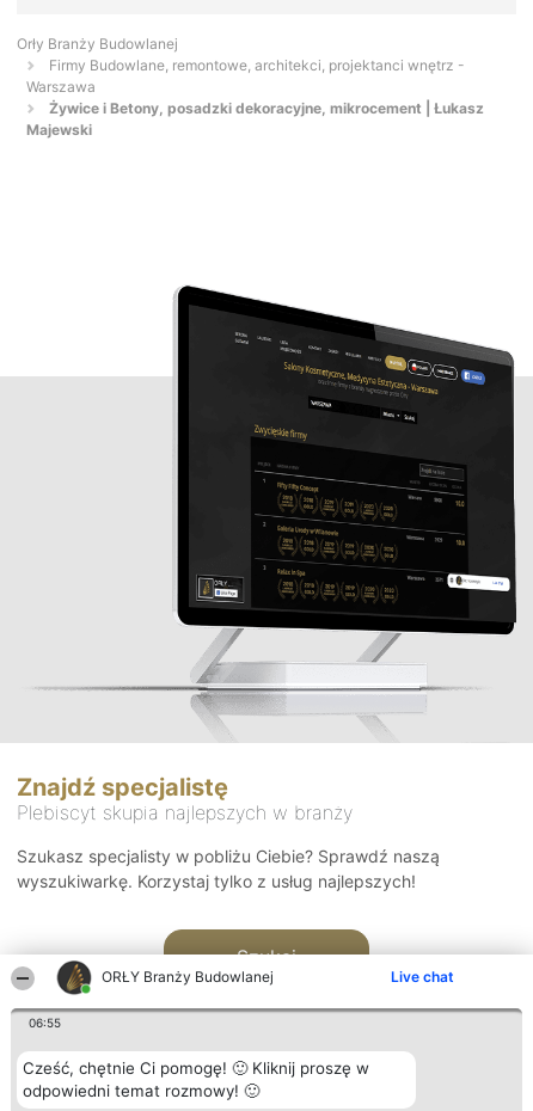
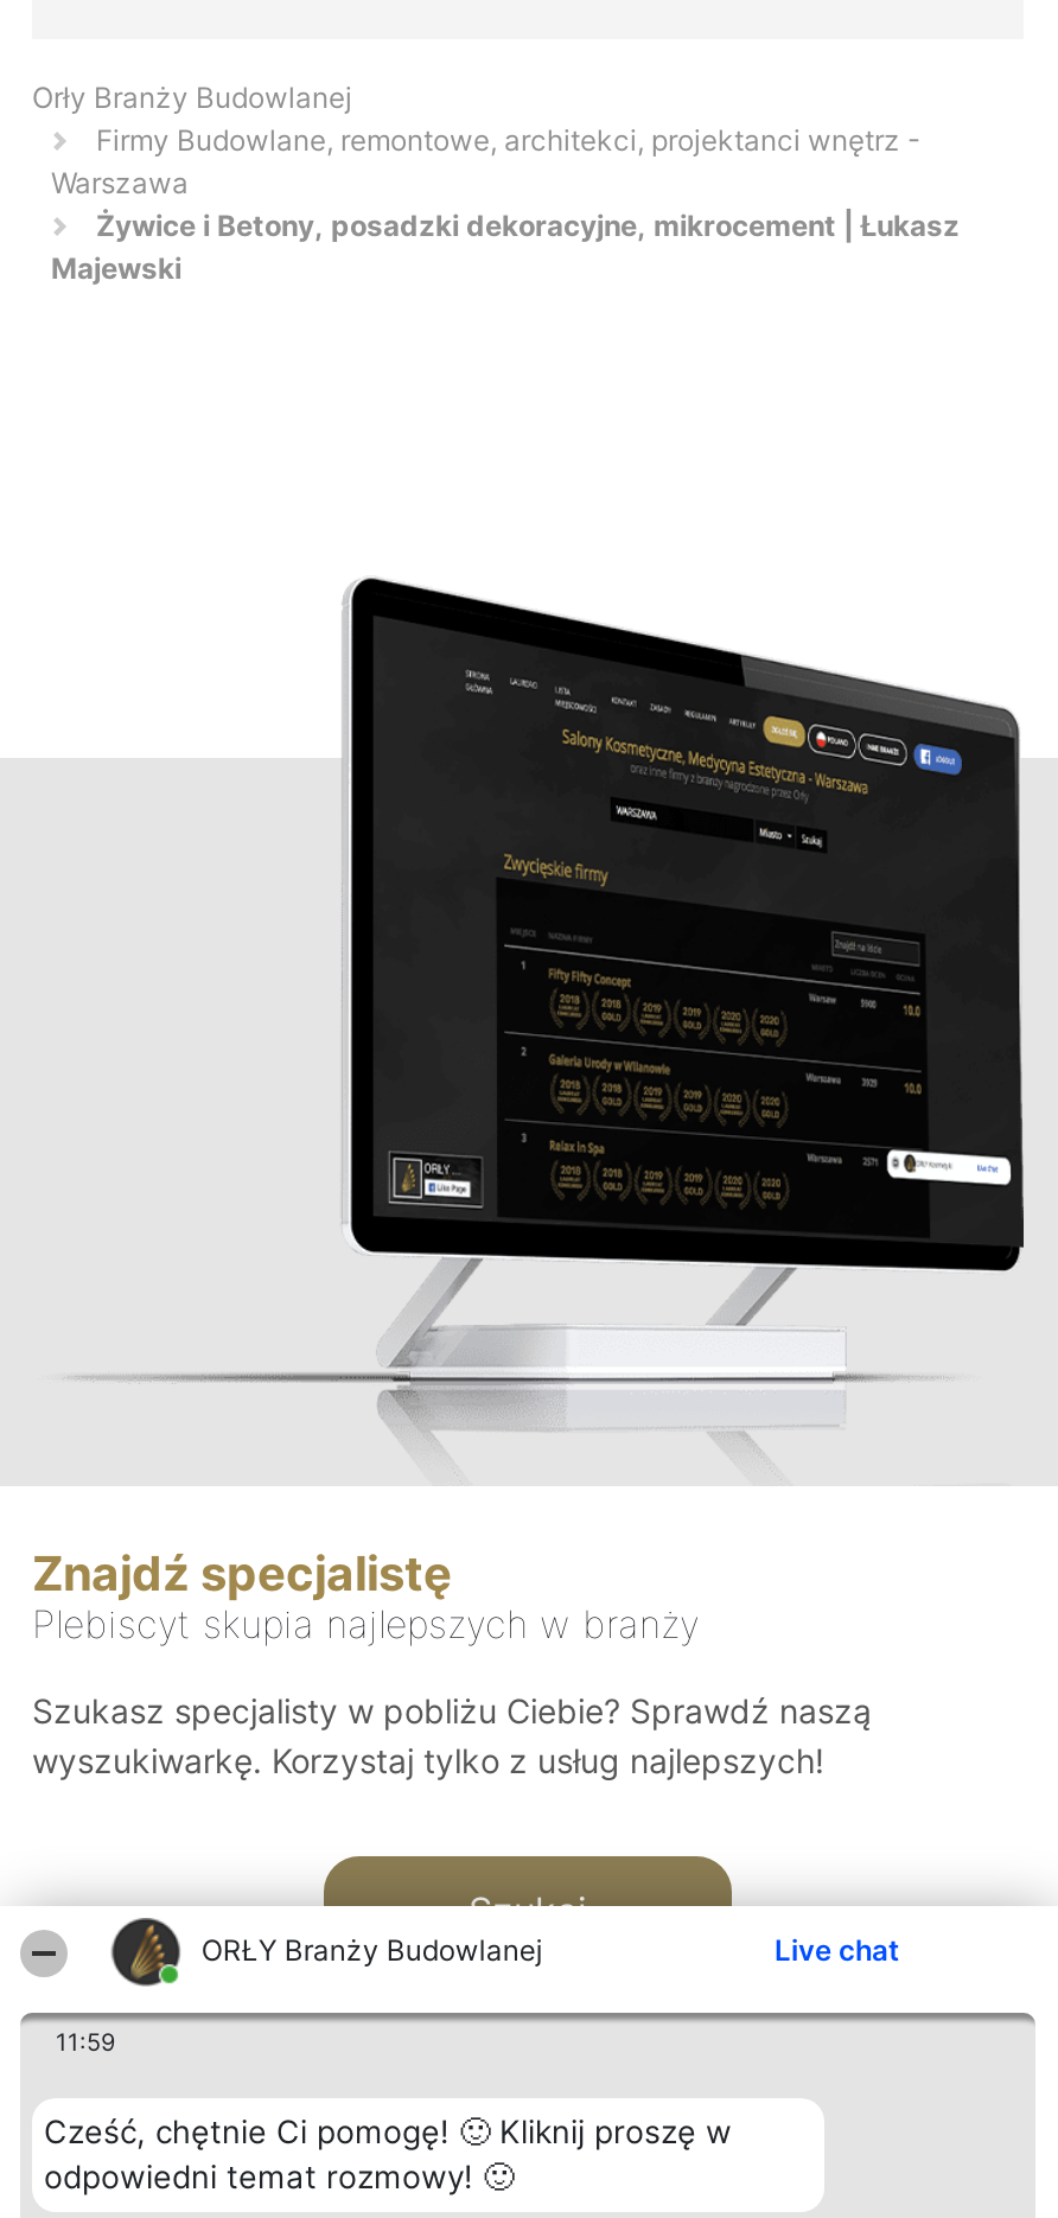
[29,1015,61,1030] 06:55 -> [56,2027,115,2056] 11:59

